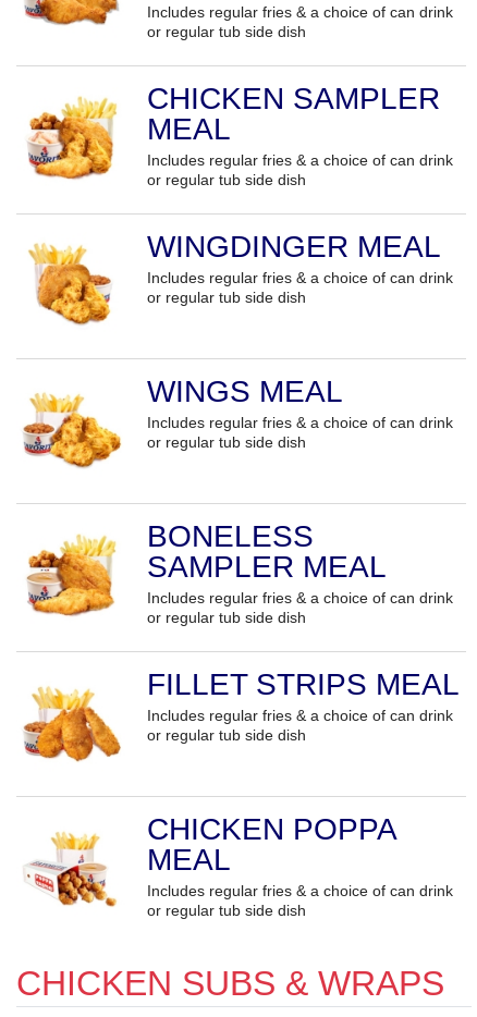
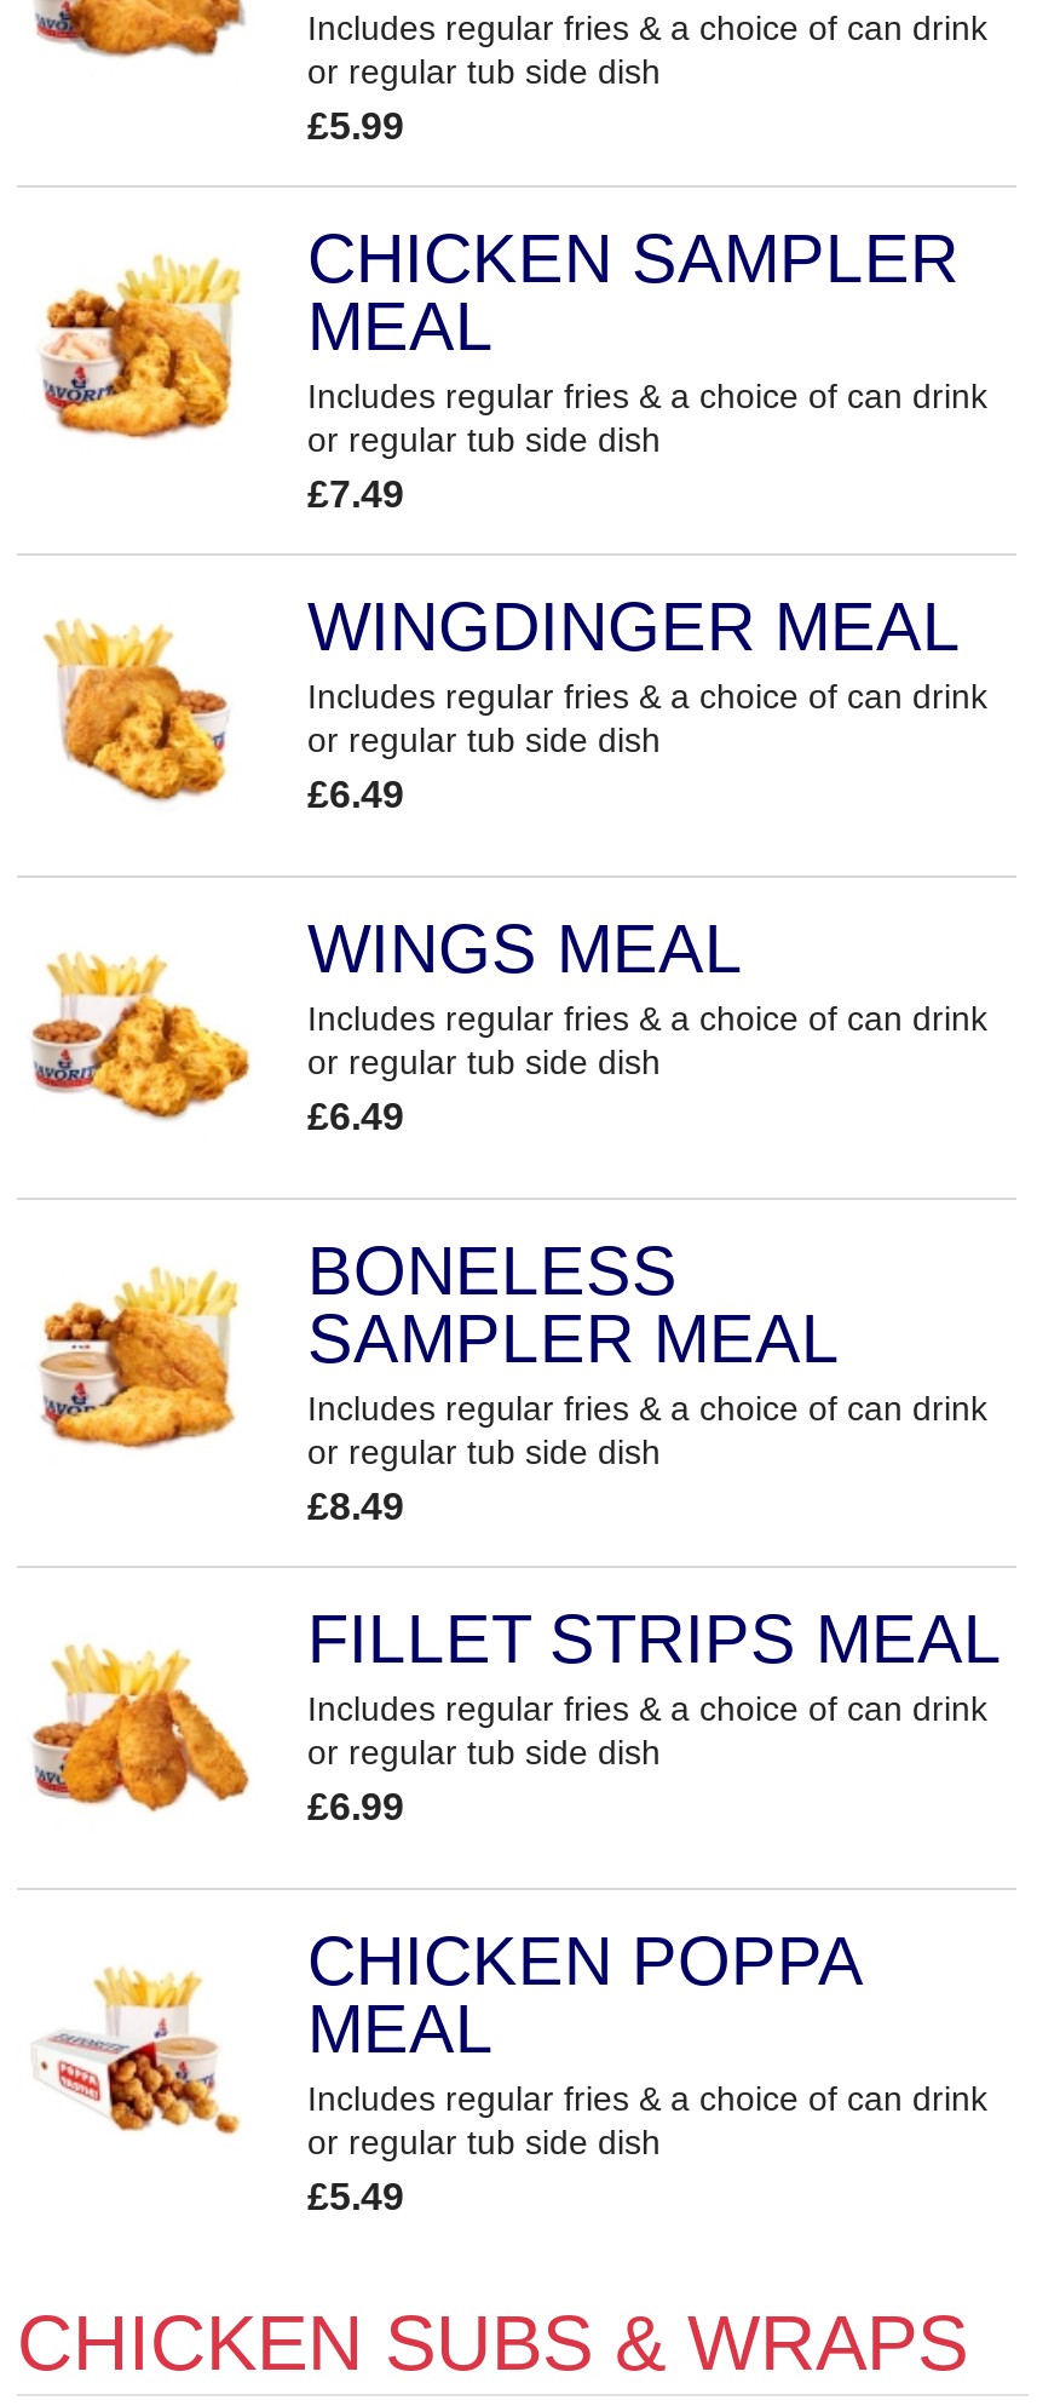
none -> [307,104,404,145] £5.99
none -> [307,472,404,513] £7.49
none -> [307,773,404,814] £6.49
none -> [307,1095,404,1136] £6.49
none -> [307,1485,404,1526] £8.49
none -> [307,1785,404,1826] £6.99
none -> [307,2175,404,2216] £5.49

